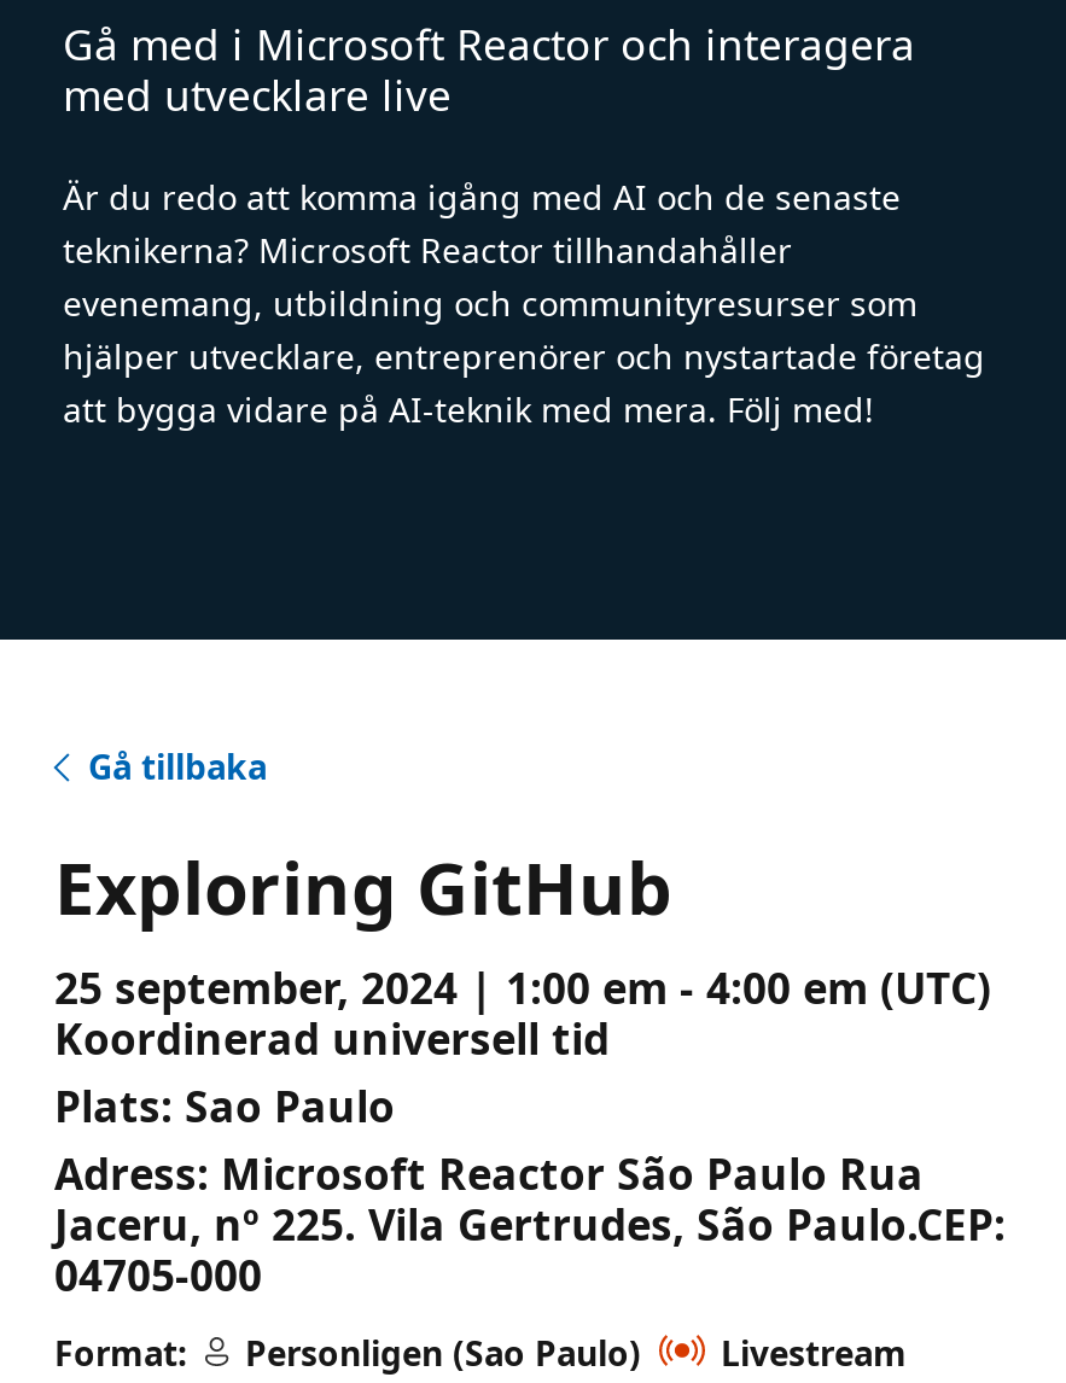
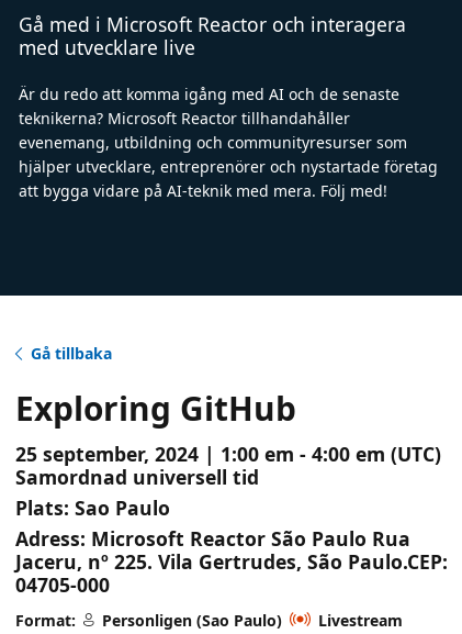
[54,1009,610,1067] Koordinerad universell tid -> [15,464,258,490] Samordnad universell tid

